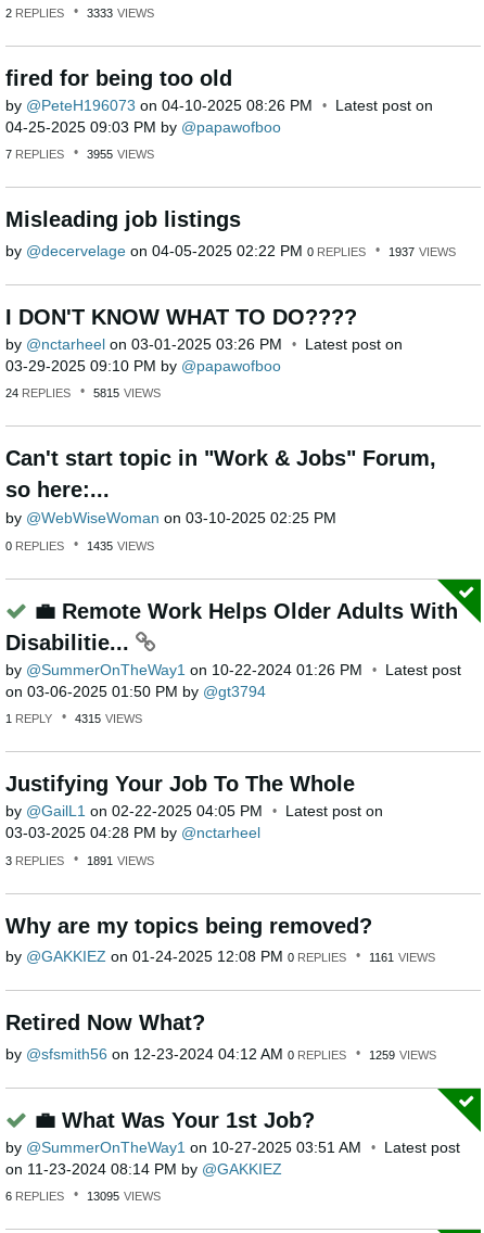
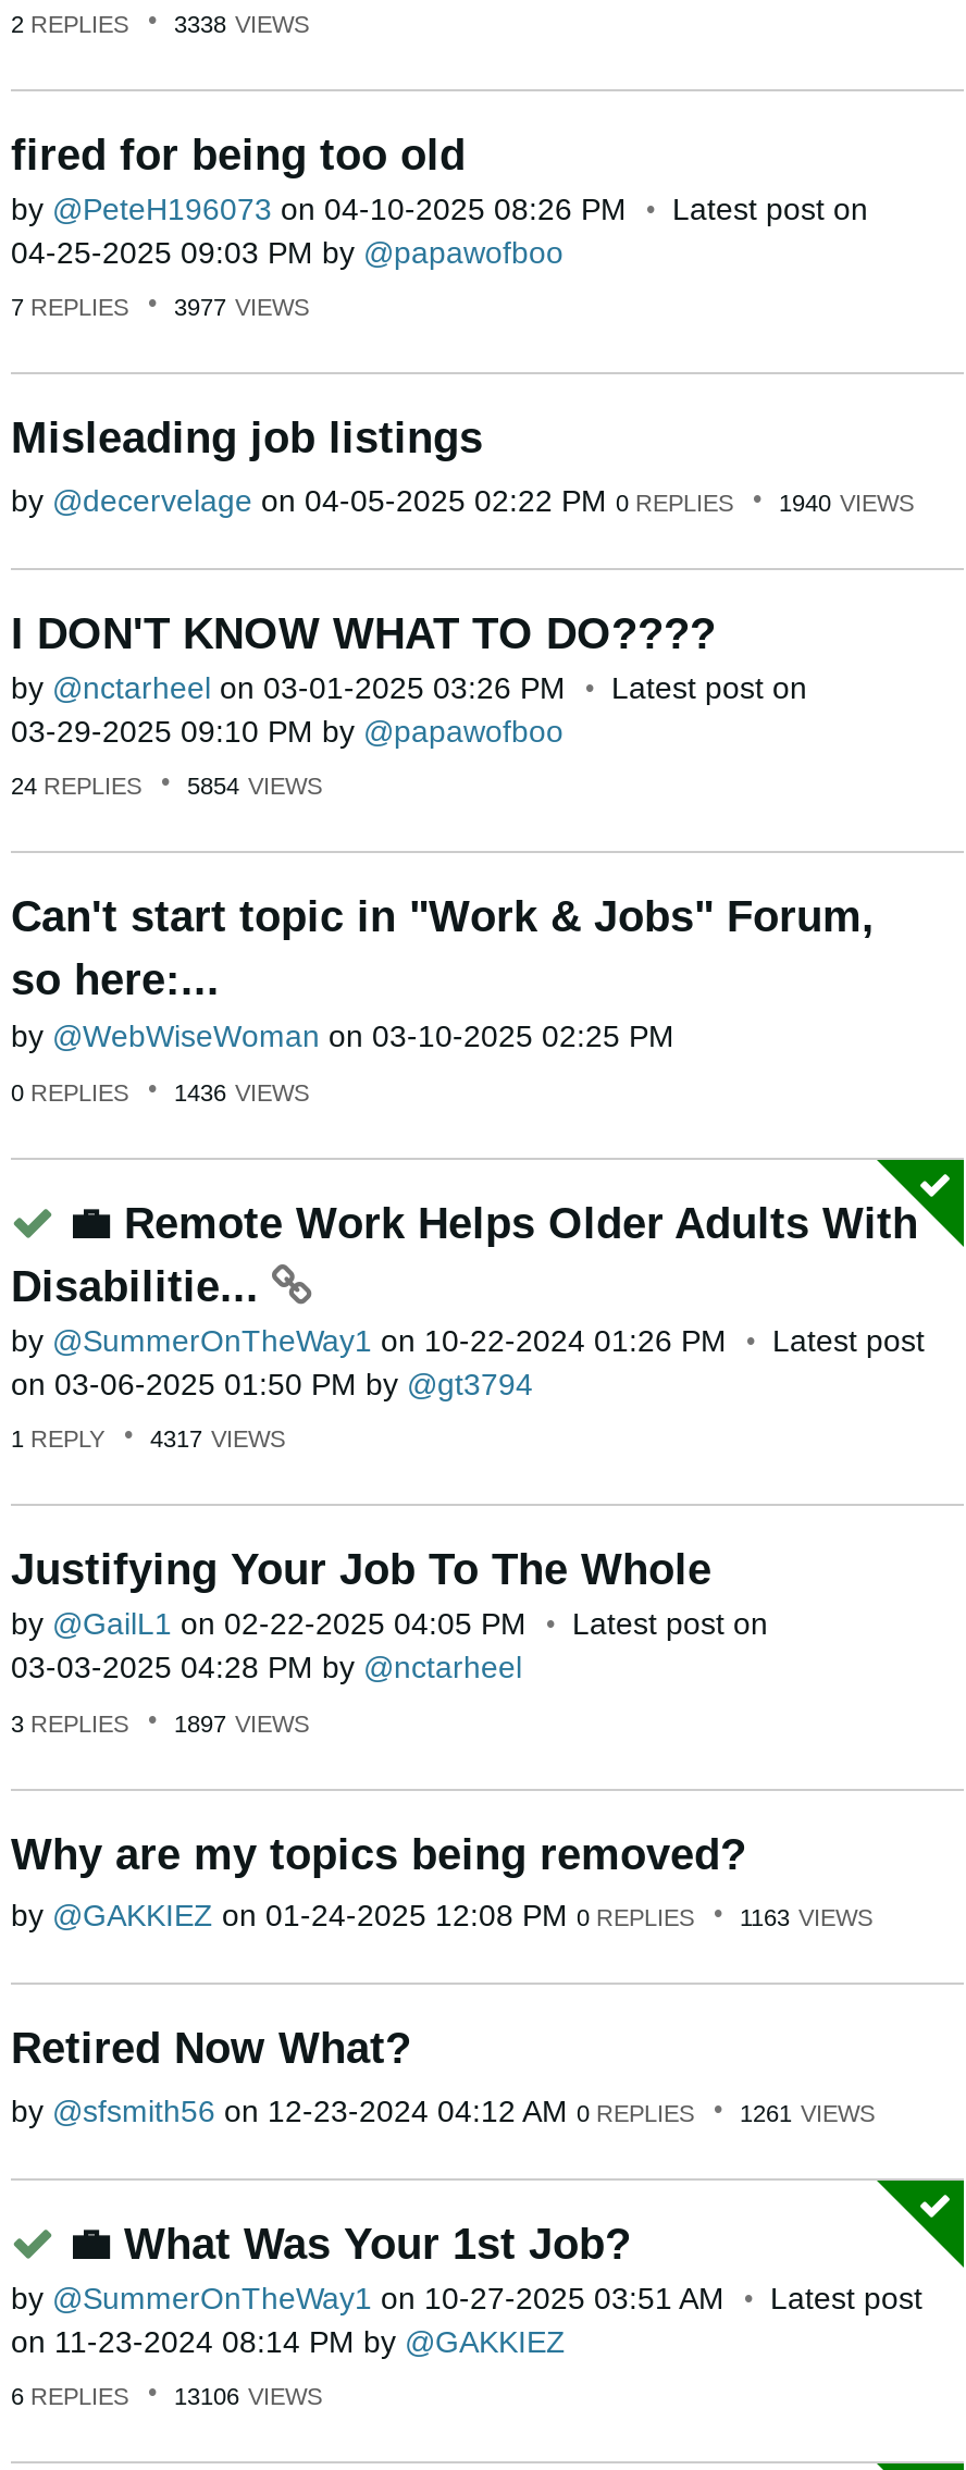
[5,6,154,19] 2 REPLIES 3333 VIEWS -> [11,10,309,36] 2 REPLIES 3338 VIEWS
[5,148,154,161] 7 REPLIES 3955 VIEWS -> [11,294,309,320] 7 REPLIES 3977 VIEWS
[5,242,456,259] by decervelage on 04-05-2025 02:22 PM 0 REPLIES 1937 VIEWS -> [11,482,914,517] by decervelage on 04-05-2025 02:22 PM 0 REPLIES 1940 VIEWS
[5,387,161,400] 24 REPLIES 5815 VIEWS -> [11,773,322,799] 24 REPLIES 5854 VIEWS
[5,539,154,552] 0 REPLIES 1435 VIEWS -> [11,1079,309,1105] 0 REPLIES 1436 VIEWS
[5,712,142,725] 1 REPLY 4315 VIEWS -> [11,1426,285,1452] 1 REPLY 4317 VIEWS
[5,854,154,867] 3 REPLIES 1891 VIEWS -> [11,1710,309,1736] 3 REPLIES 1897 VIEWS
[5,948,435,965] by GAKKIEZ on 01-24-2025 12:08 PM 0 REPLIES 1161 VIEWS -> [11,1898,872,1933] by GAKKIEZ on 01-24-2025 12:08 PM 0 REPLIES 1163 VIEWS
[5,1045,436,1062] by sfsmith56 on 12-23-2024 04:12 AM 0 REPLIES 1259 VIEWS -> [11,2093,875,2128] by sfsmith56 on 12-23-2024 04:12 AM 0 REPLIES 1261 VIEWS
[5,1190,161,1203] 6 REPLIES 13095 VIEWS -> [11,2383,322,2410] 6 REPLIES 13106 VIEWS

